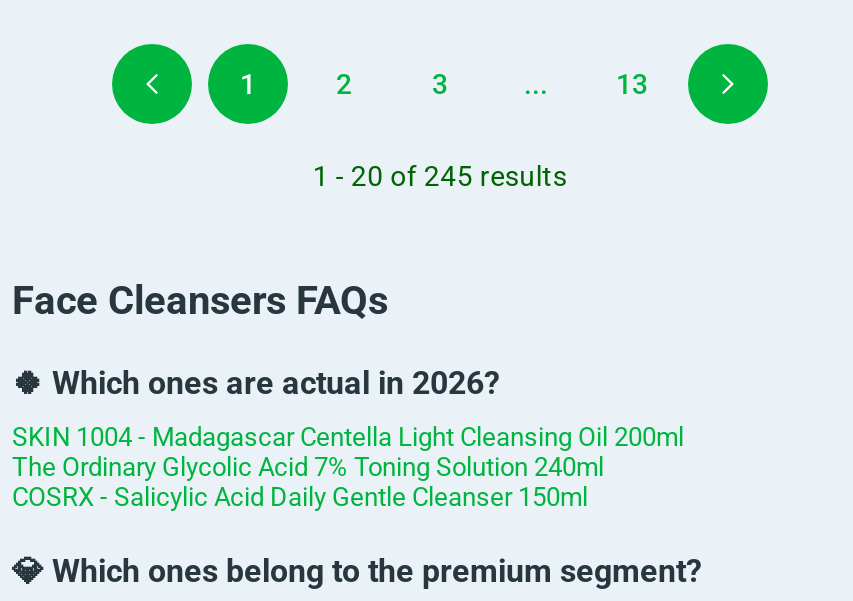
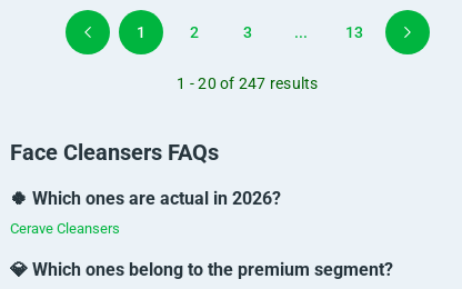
[313,160,567,192] 1 - 20 of 245 results -> [177,75,318,92] 1 - 20 of 247 results
[12,422,684,512] SKIN 1004 - Madagascar Centella Light Cleansing Oil 200ml | The Ordinary Glycolic Acid 7% Toning Solution 240ml | COSRX - Salicylic Acid Daily Gentle Cleanser 150ml -> [10,220,120,237] Cerave Cleansers

